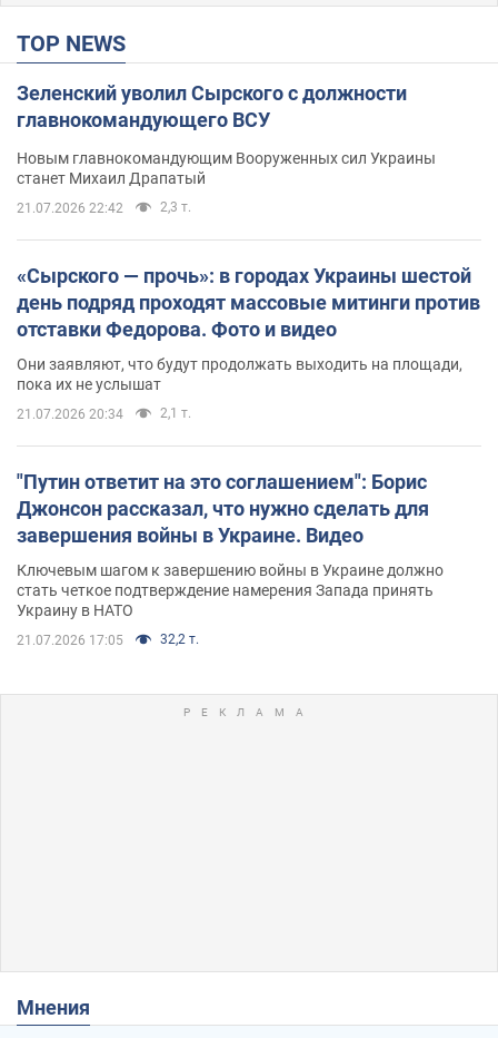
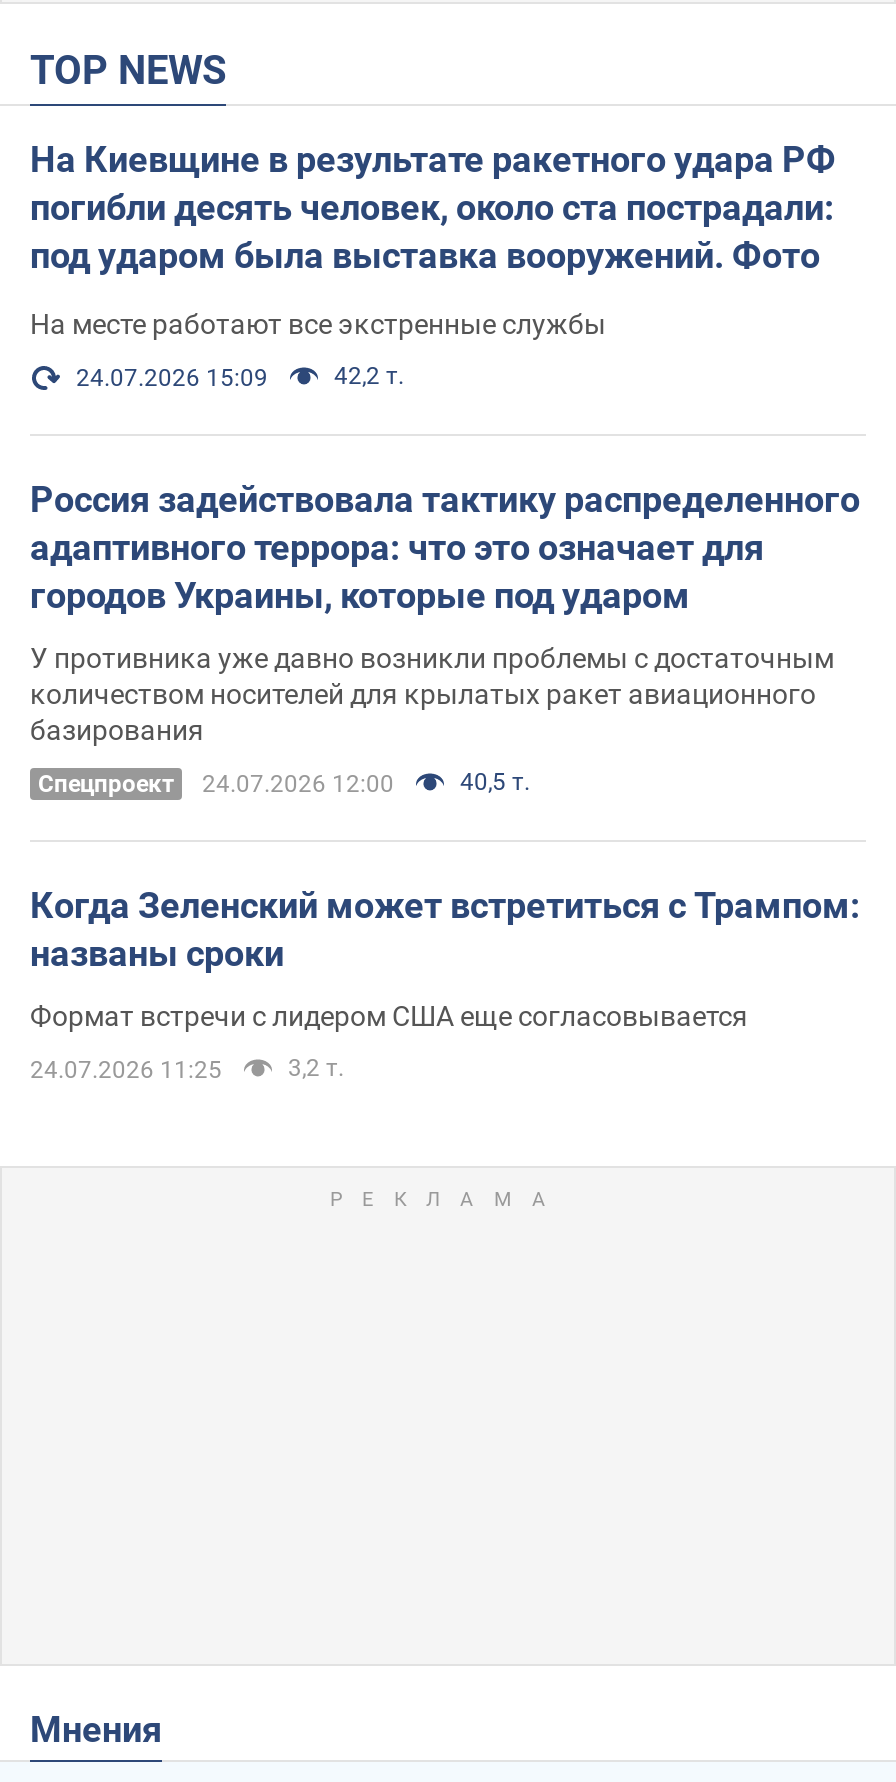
[17,81,407,131] Зеленский уволил Сырского с должности | главнокомандующего ВСУ -> [30,137,836,275] На Киевщине в результате ракетного удара РФ | погибли десять человек, около ста пострадали: | под ударом была выставка вооружений. Фото
[17,149,436,187] Новым главнокомандующим Вооруженных сил Украины | станет Михаил Драпатый -> [30,307,606,339] На месте работают все экстренные службы
[17,199,191,216] 21.07.2026 22:42 | 2,3 т. -> [76,361,404,391] 24.07.2026 15:09 | 42,2 т.
[17,264,480,340] «Сырского — прочь»: в городах Украины шестой | день подряд проходят массовые митинги против | отставки Федорова. Фото и видео -> [30,477,860,615] Россия задействовала тактику распределенного | адаптивного террора: что это означает для | городов Украины, которые под ударом
[17,355,462,393] Они заявляют, что будут продолжать выходить на площади, | пока их не услышат -> [30,641,834,745] У противника уже давно возникли проблемы с достаточным | количеством носителей для крылатых ракет авиационного | базирования
[17,405,191,422] 21.07.2026 20:34 | 2,1 т. -> [38,767,530,797] Спецпроект | 24.07.2026 12:00 | 40,5 т.
[17,470,429,547] "Путин ответит на это соглашением": Борис | Джонсон рассказал, что нужно сделать для | завершения войны в Украине. Видео -> [30,883,860,973] Когда Зеленский может встретиться с Трампом: | названы сроки
[17,561,444,619] Ключевым шагом к завершению войны в Украине должно | стать четкое подтверждение намерения Запада принять | Украину в НАТО -> [30,999,748,1031] Формат встречи с лидером США еще согласовывается
[17,631,199,648] 21.07.2026 17:05 | 32,2 т. -> [30,1053,344,1083] 24.07.2026 11:25 | 3,2 т.

